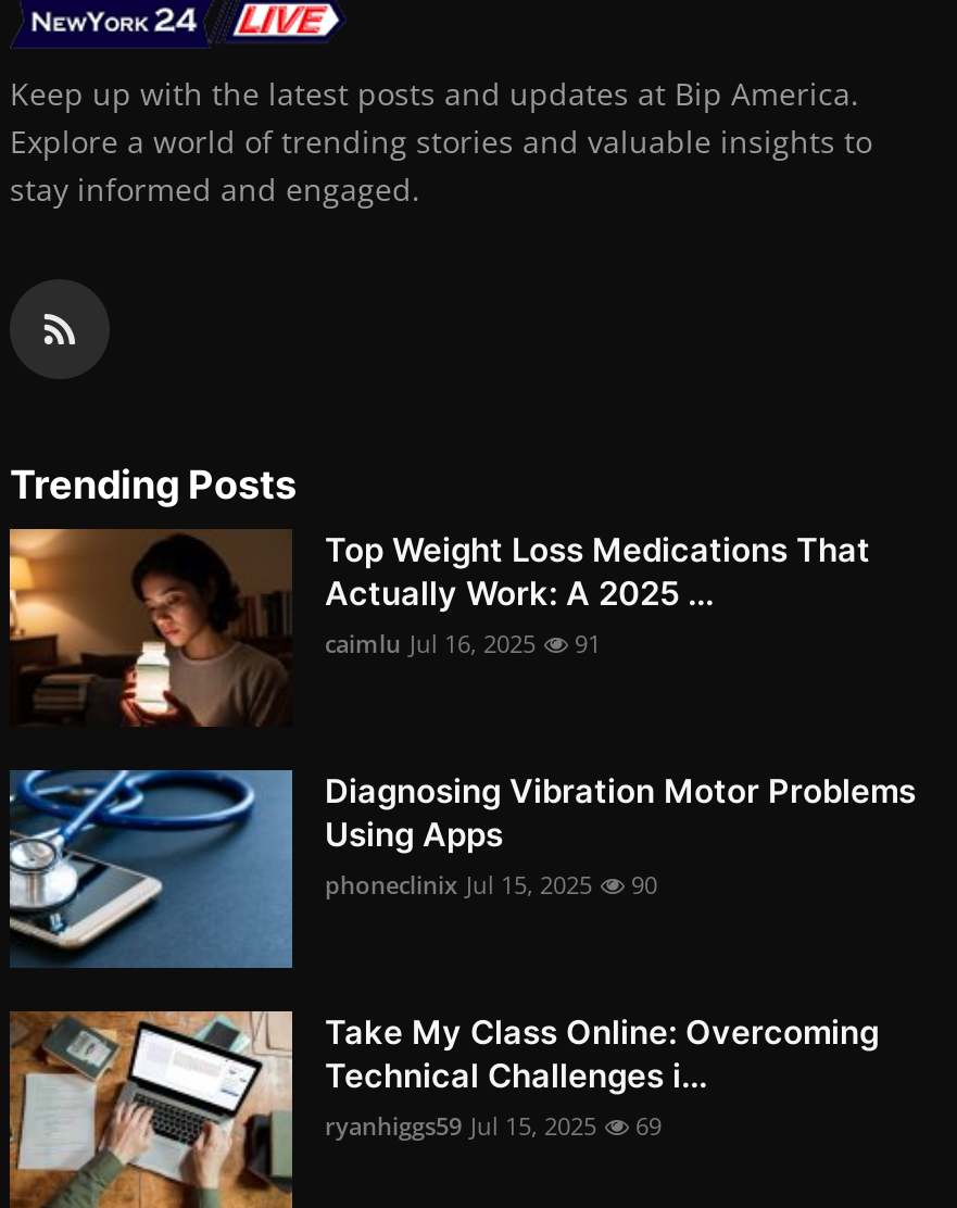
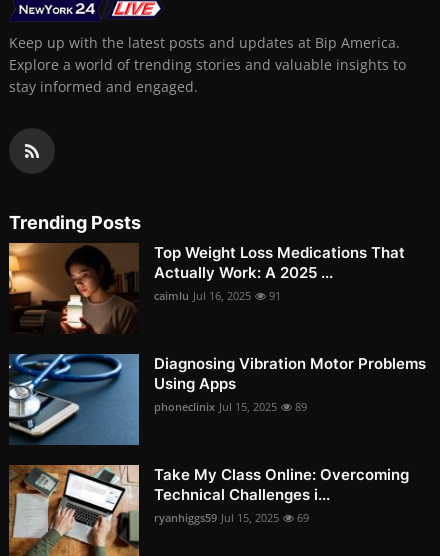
[325,867,657,900] phoneclinix Jul 15, 2025 90 -> [154,399,307,414] phoneclinix Jul 15, 2025 89

